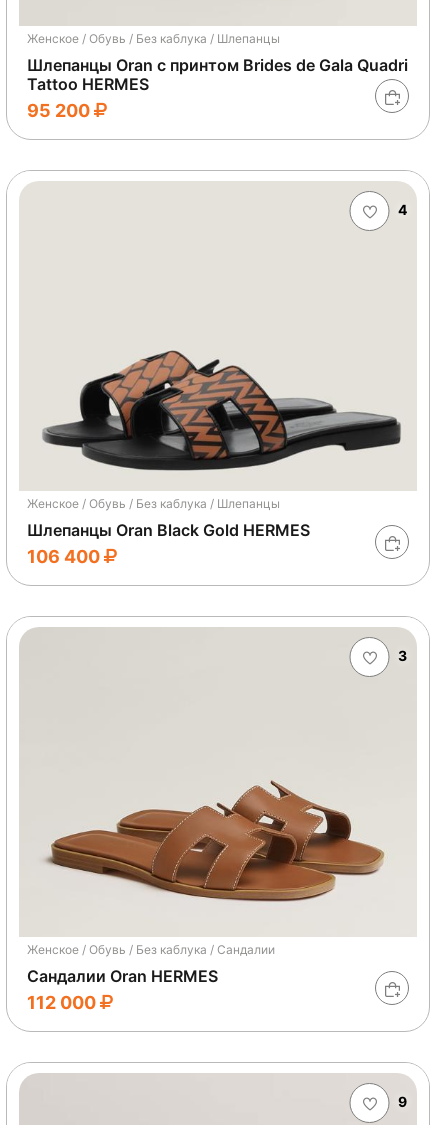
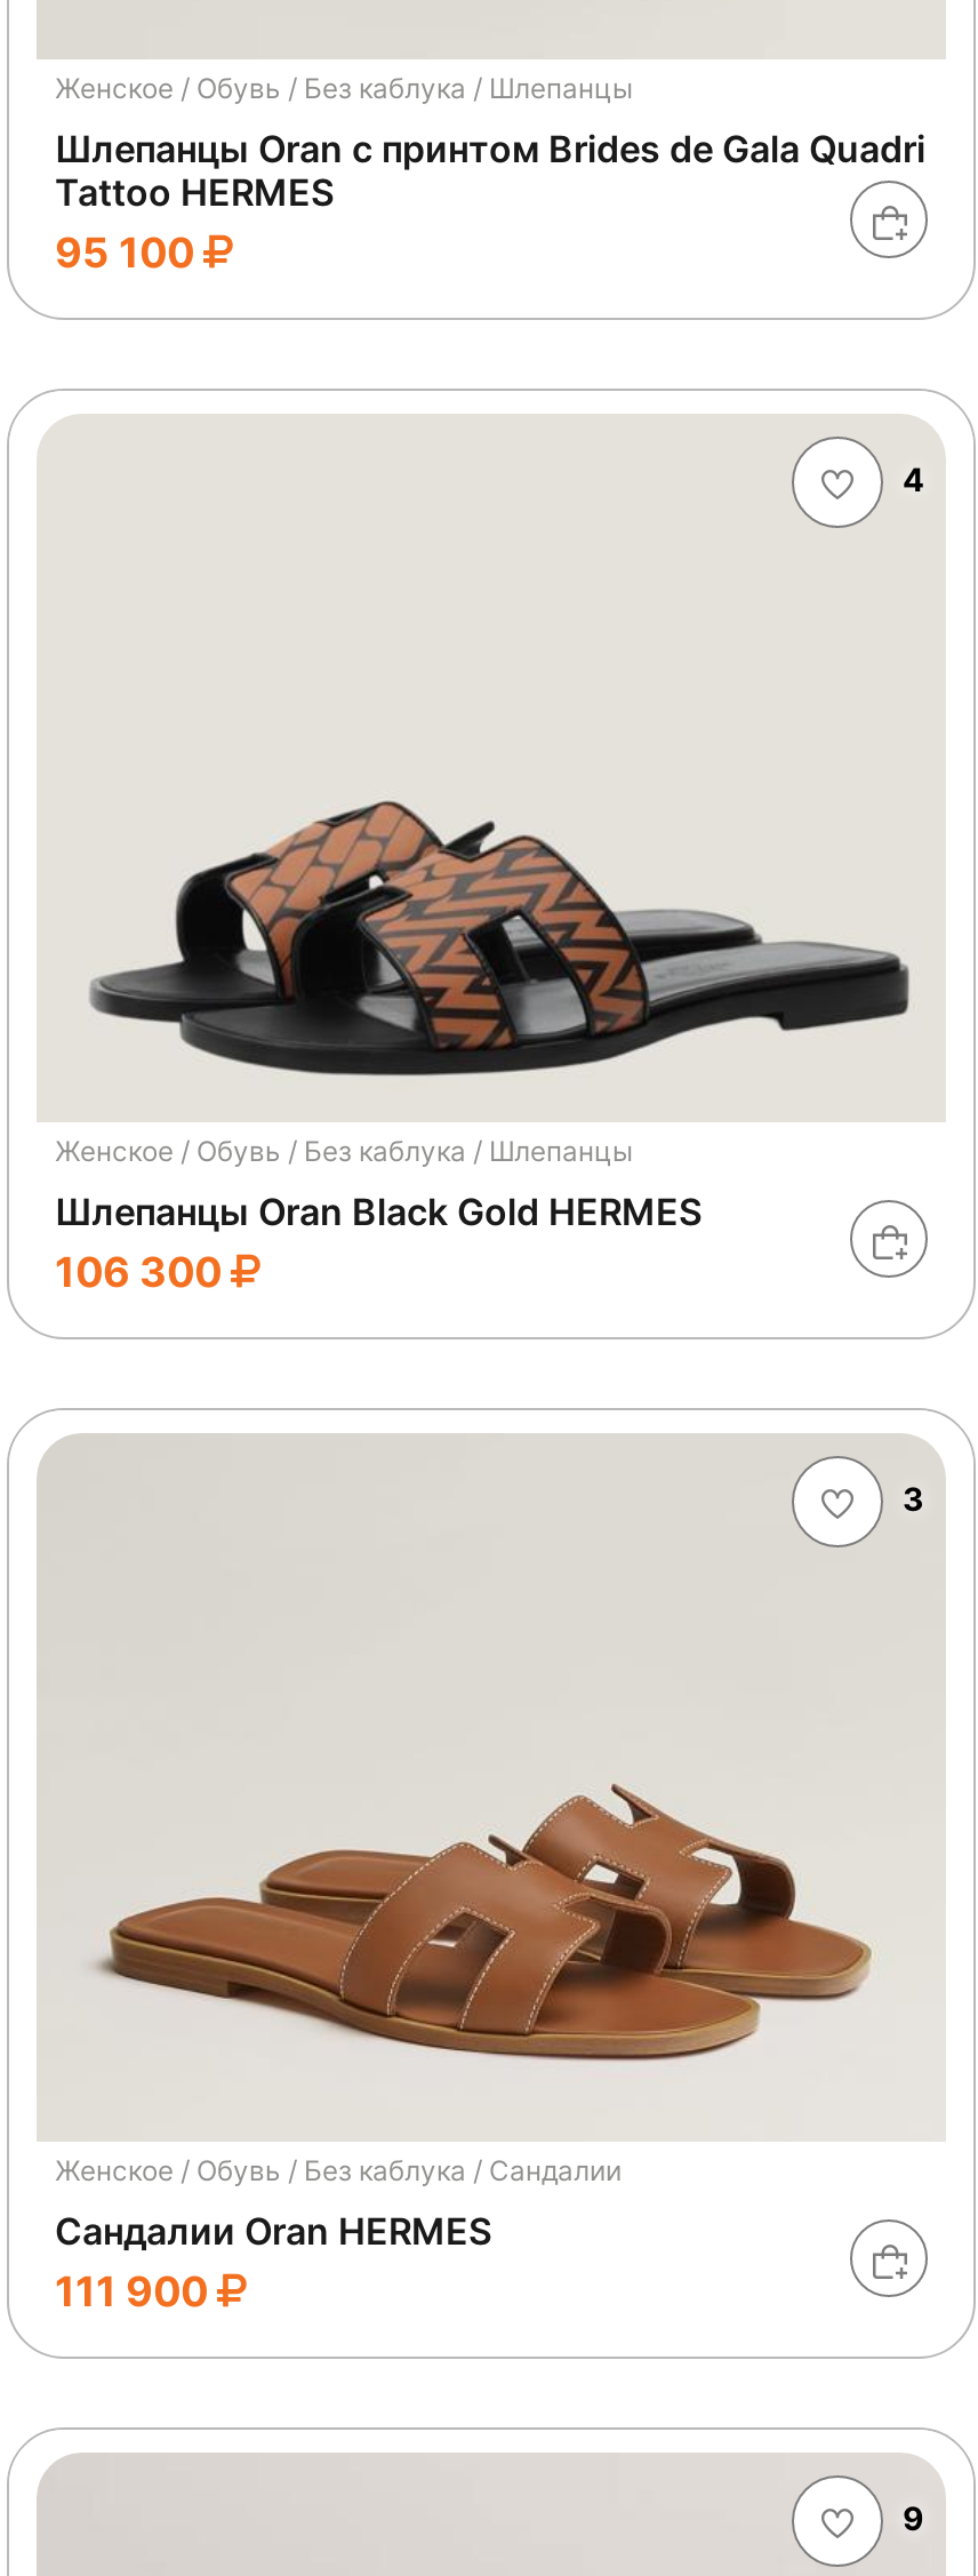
[27,100,94,121] 95 200 -> [55,229,203,277] 95 100
[27,546,104,567] 106 400 -> [55,1249,231,1297] 106 300
[27,992,100,1013] 112 000 -> [55,2268,217,2316] 111 900

